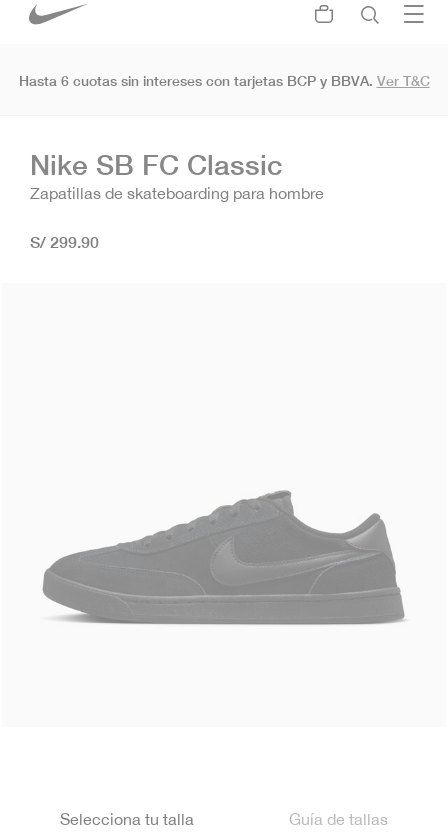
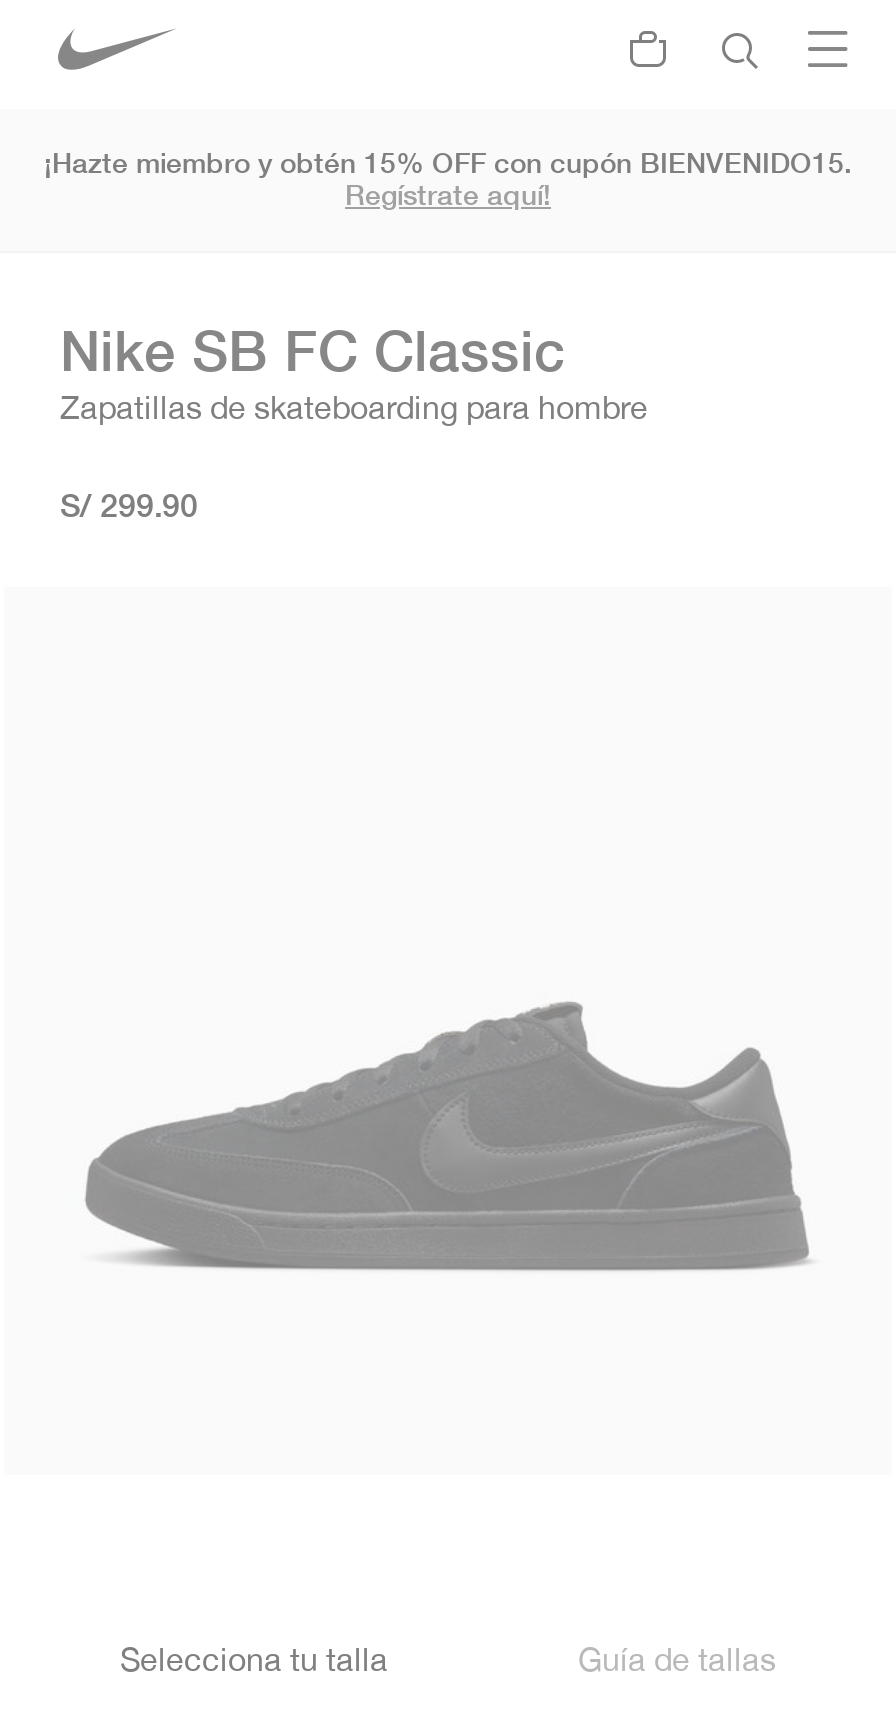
[18,72,429,89] Hasta 6 cuotas sin intereses con tarjetas BCP y BBVA. Ver T&C -> [44,145,852,211] ¡Hazte miembro y obtén 15% OFF con cupón BIENVENIDO15. | Regístrate aquí!

